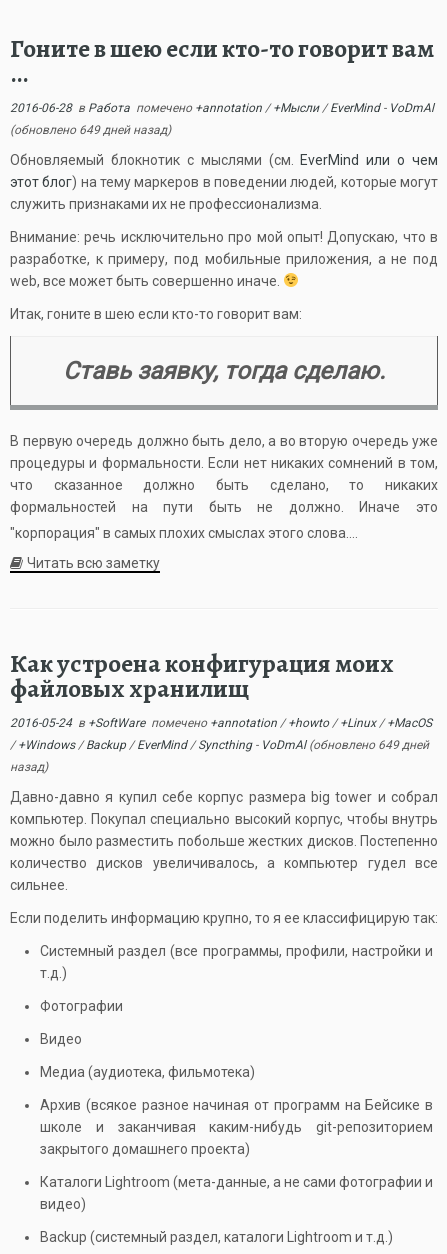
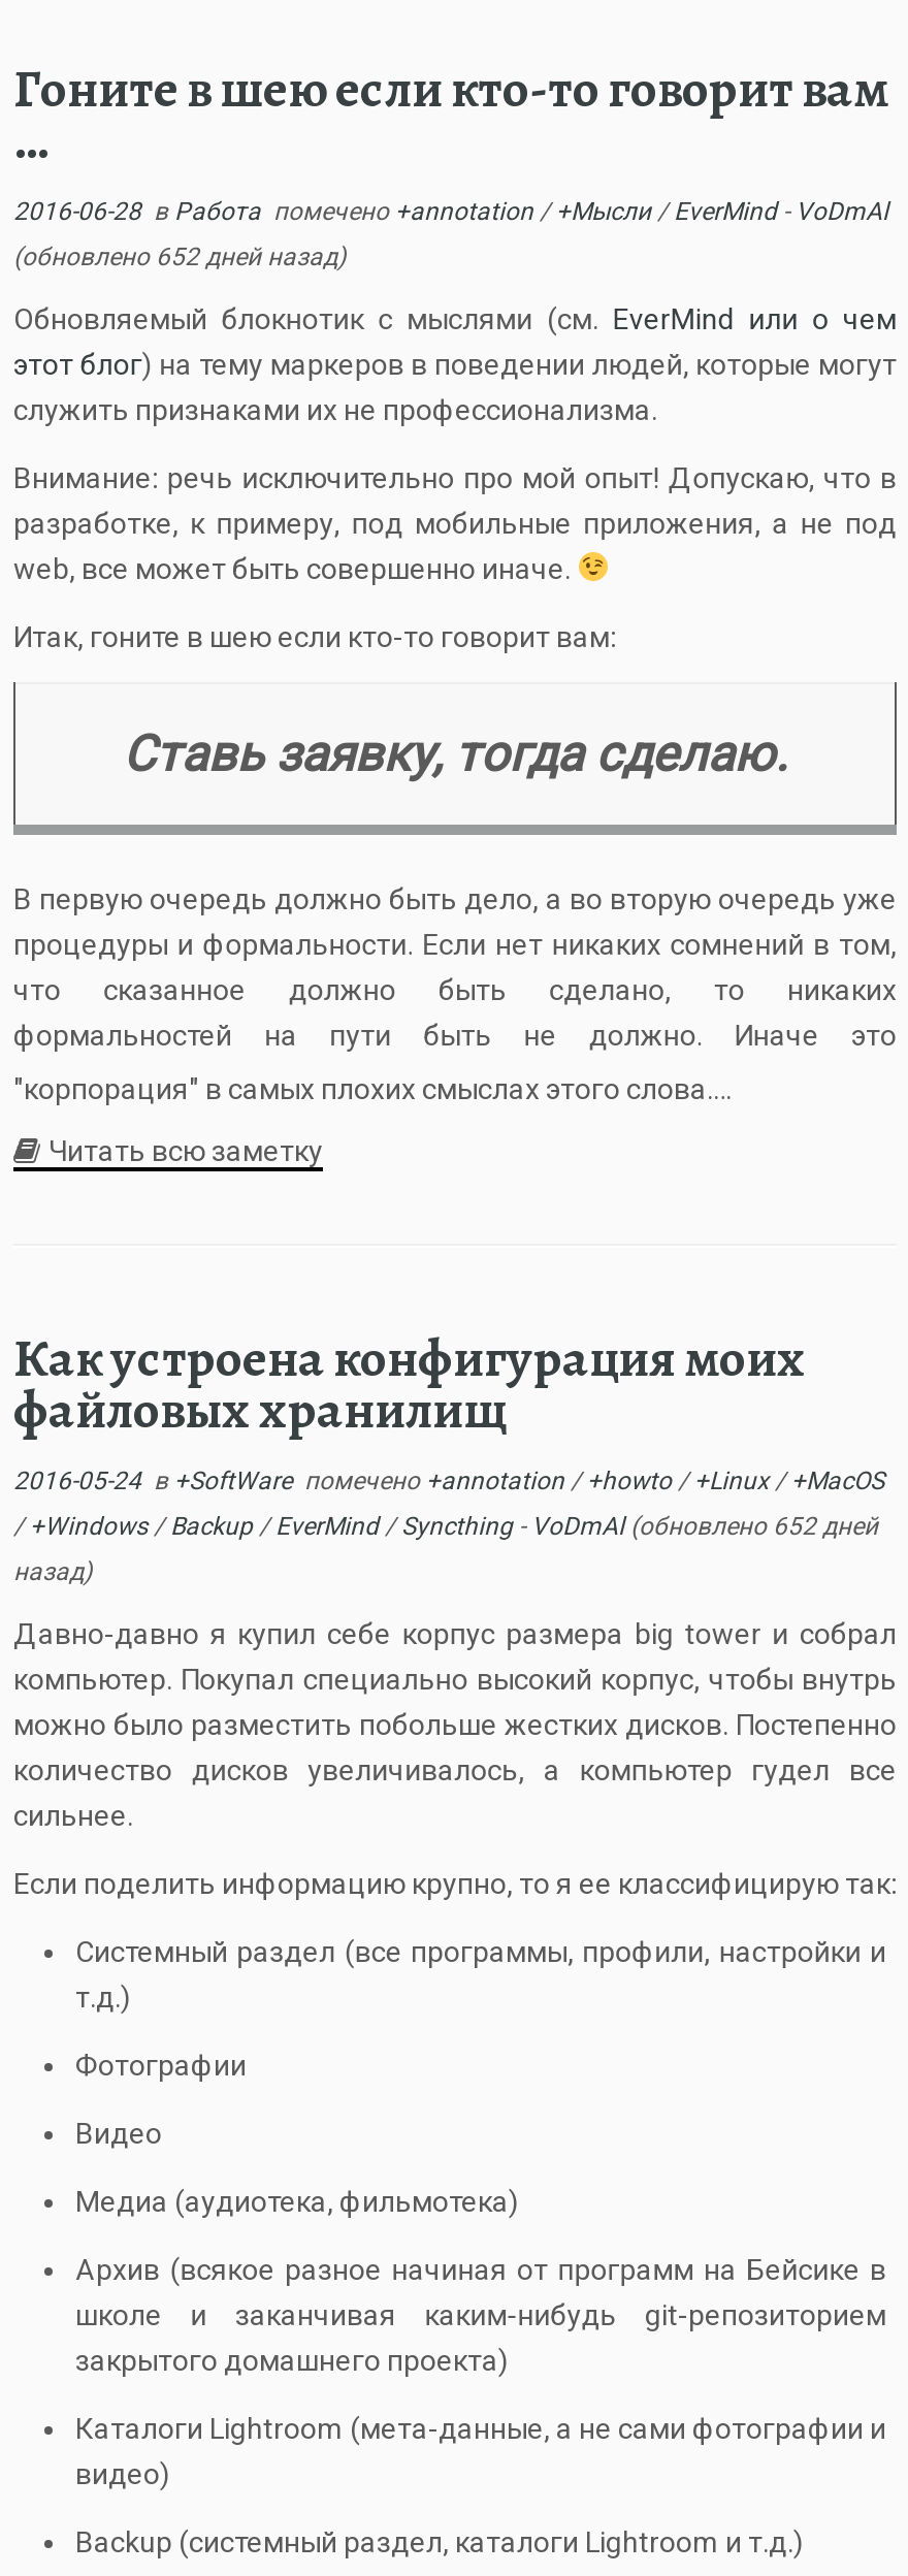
[10,123,171,137] (обновлено 649 дней назад) -> [13,243,346,271] (обновлено 652 дней назад)
[10,738,429,752] / +Windows / Backup / EverMind / Syncthing - VoDmAl (обновлено 649 дней -> [13,1512,878,1541] / +Windows / Backup / EverMind / Syncthing - VoDmAl (обновлено 652 дней

